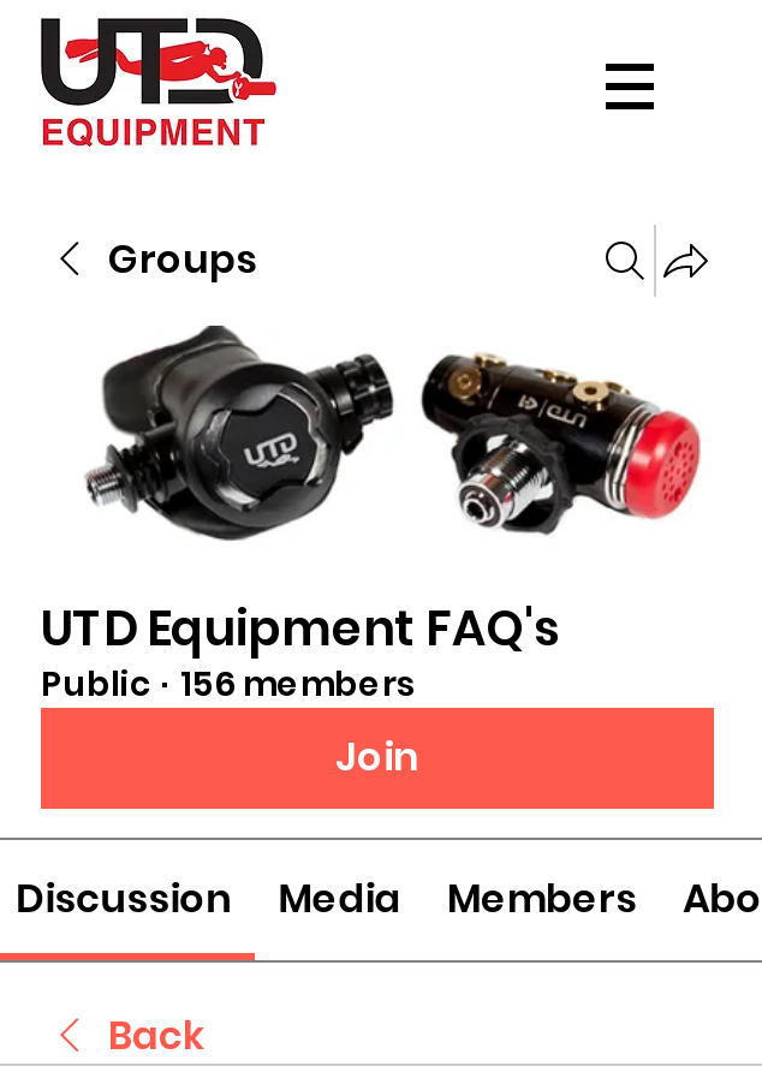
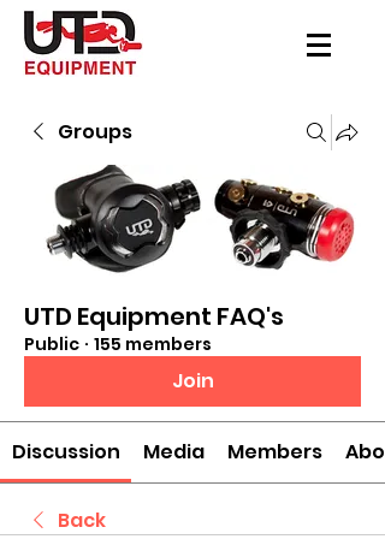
[41,660,416,708] Public · 156 members -> [24,332,212,356] Public · 155 members

